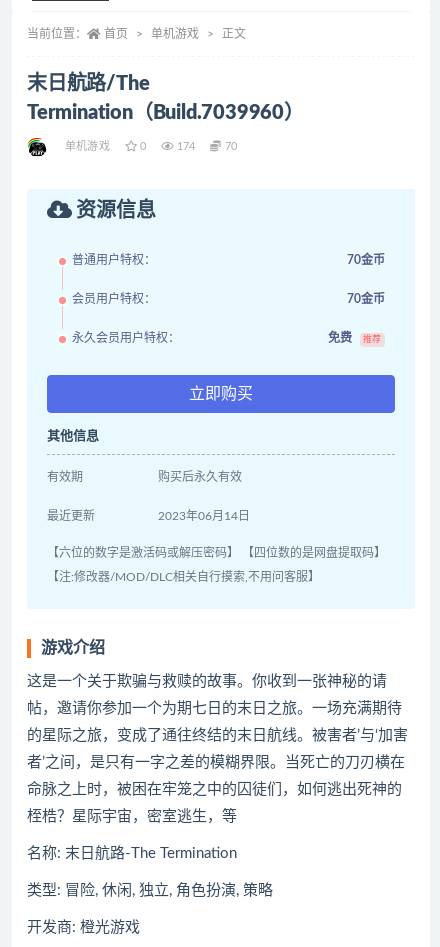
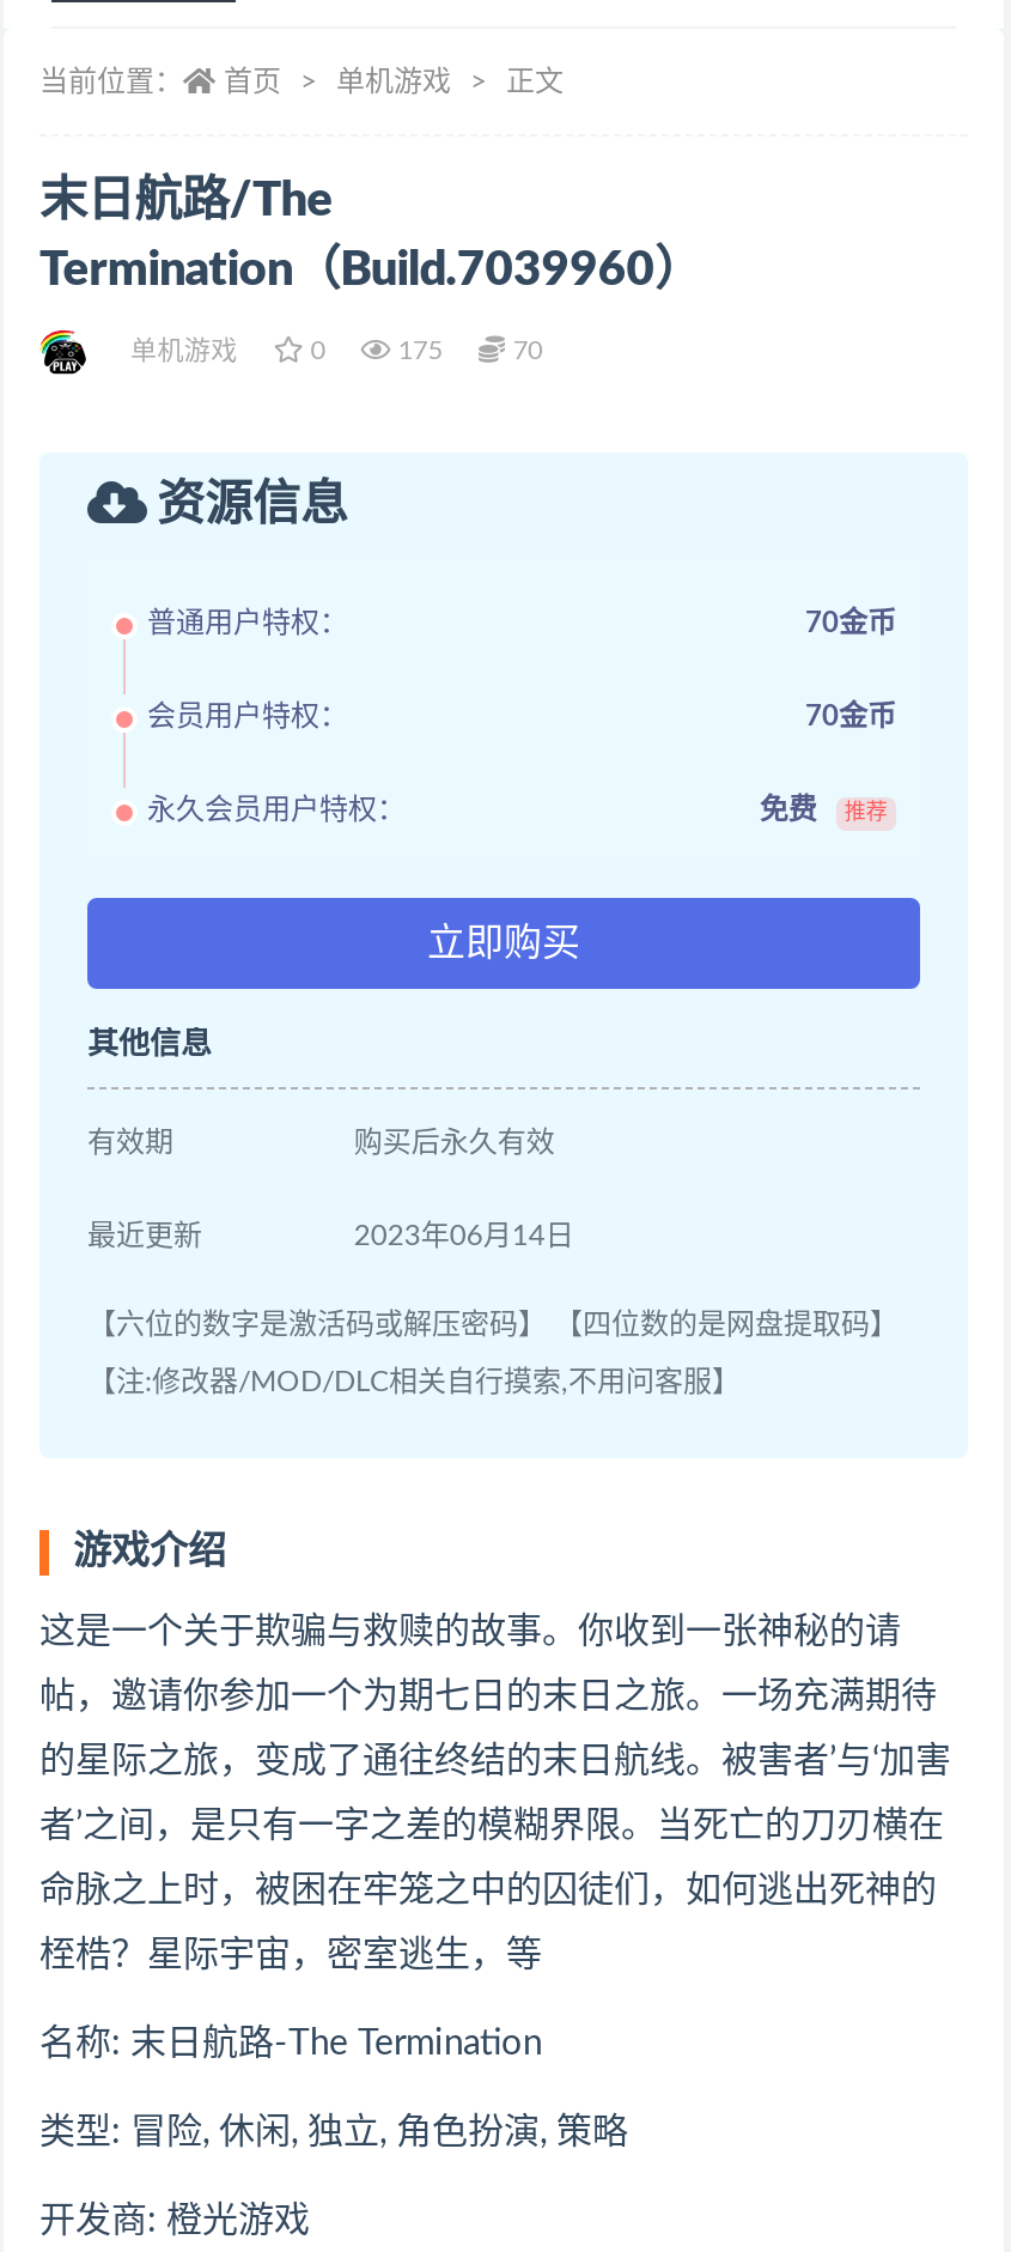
[174,141,195,152] 174 -> [390,339,442,365] 175

